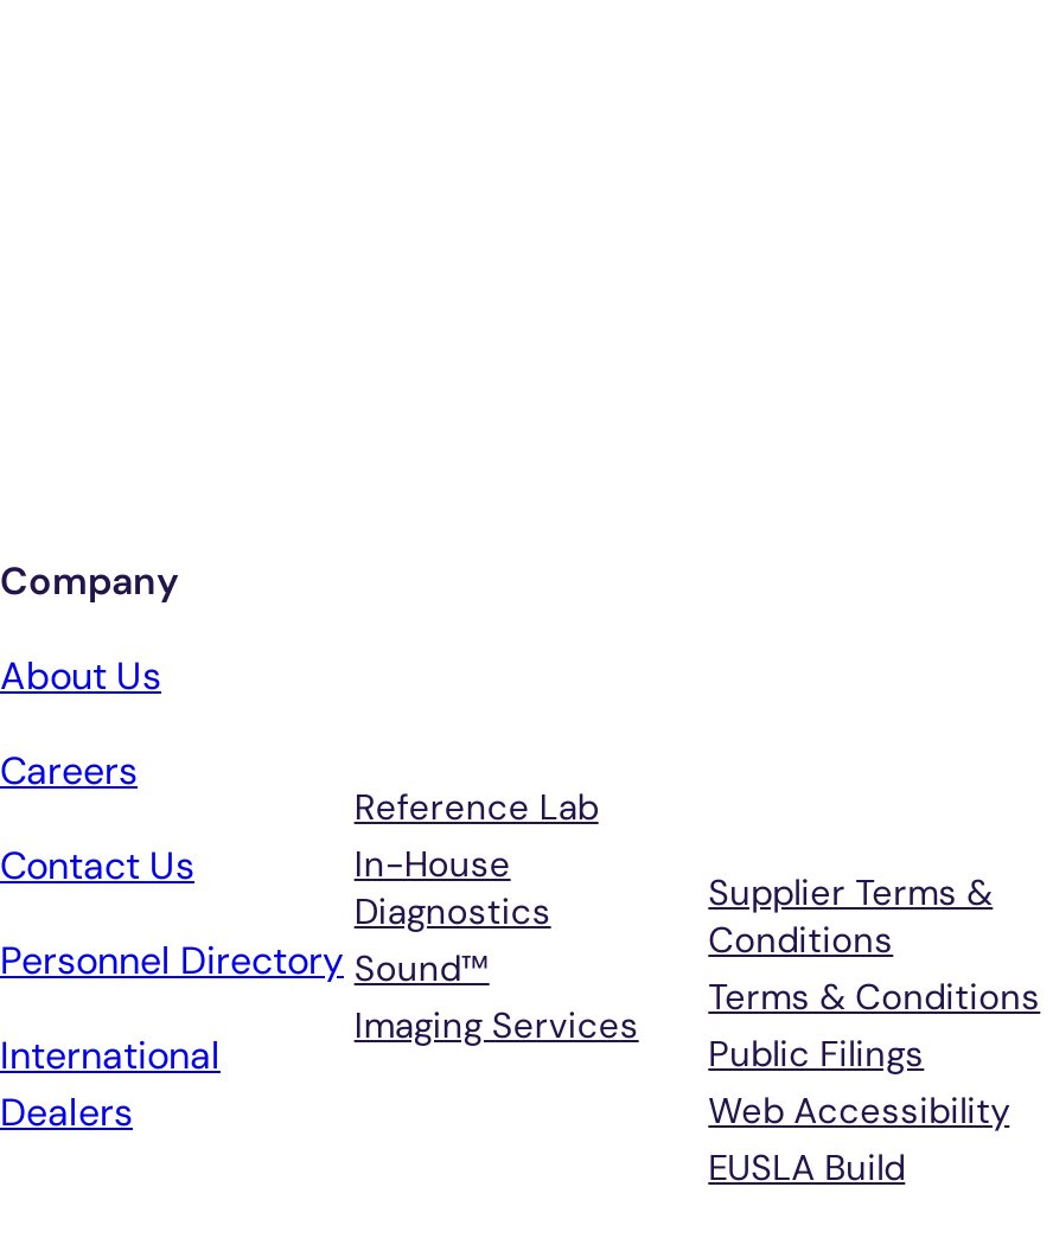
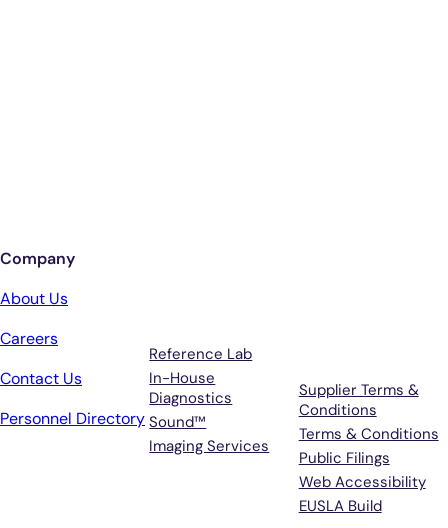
[0,1031,221,1138] International | Dealers -> none

